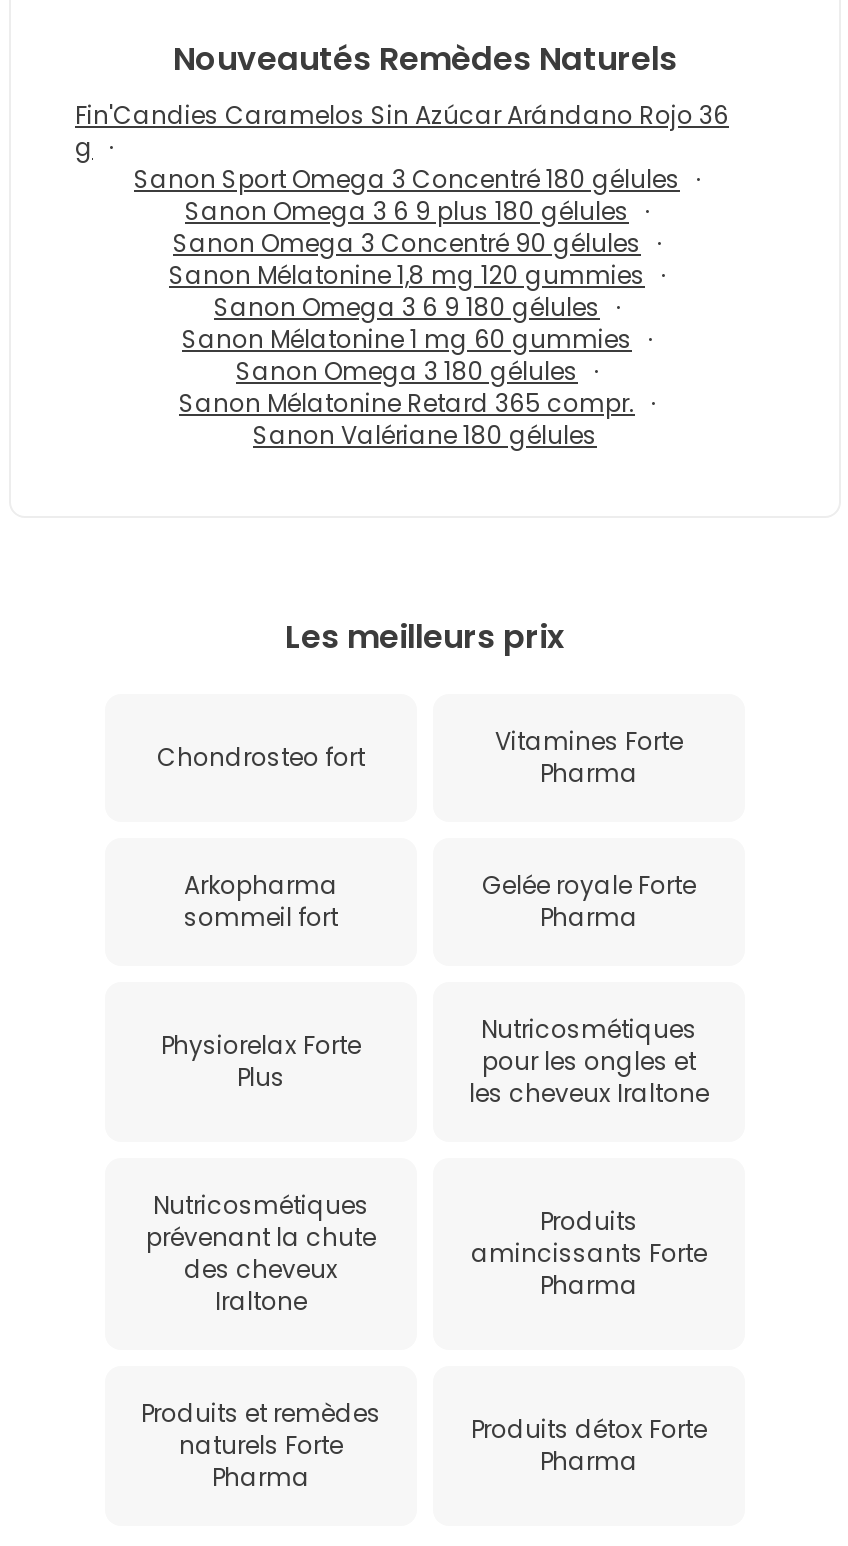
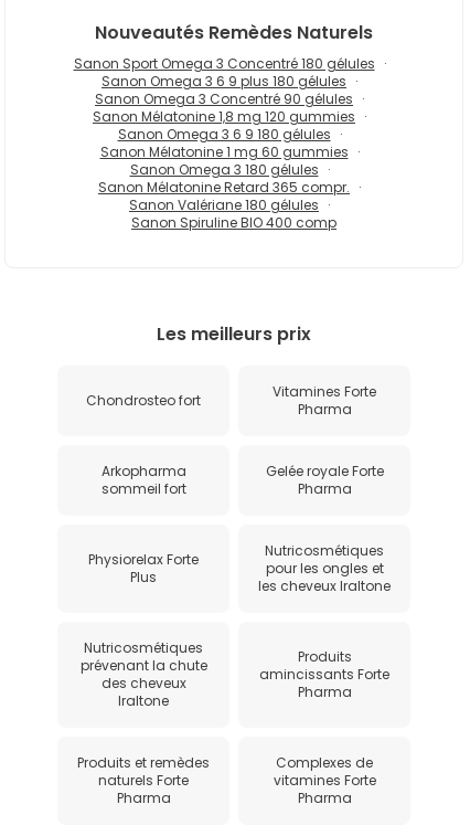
[75,97,729,163] Fin'Candies Caramelos Sin Azúcar Arándano Rojo 36 | g -> none
moved [134,161,680,451] -> [73,54,375,214]: Sanon Sport Omega 3 Concentré 180 gélules | Sanon Omega 3 6 9 plus 180 gélules | Sanon Omega 3 Concentré 90 gélules | ... | Sanon Mélatonine Retard 365 compr. | Sanon Valériane 180 gélules
none -> [131,213,337,231] Sanon Spiruline BIO 400 comp
[471,1411,707,1445] Produits détox Forte -> [273,753,376,789] Complexes de | vitamines Forte

